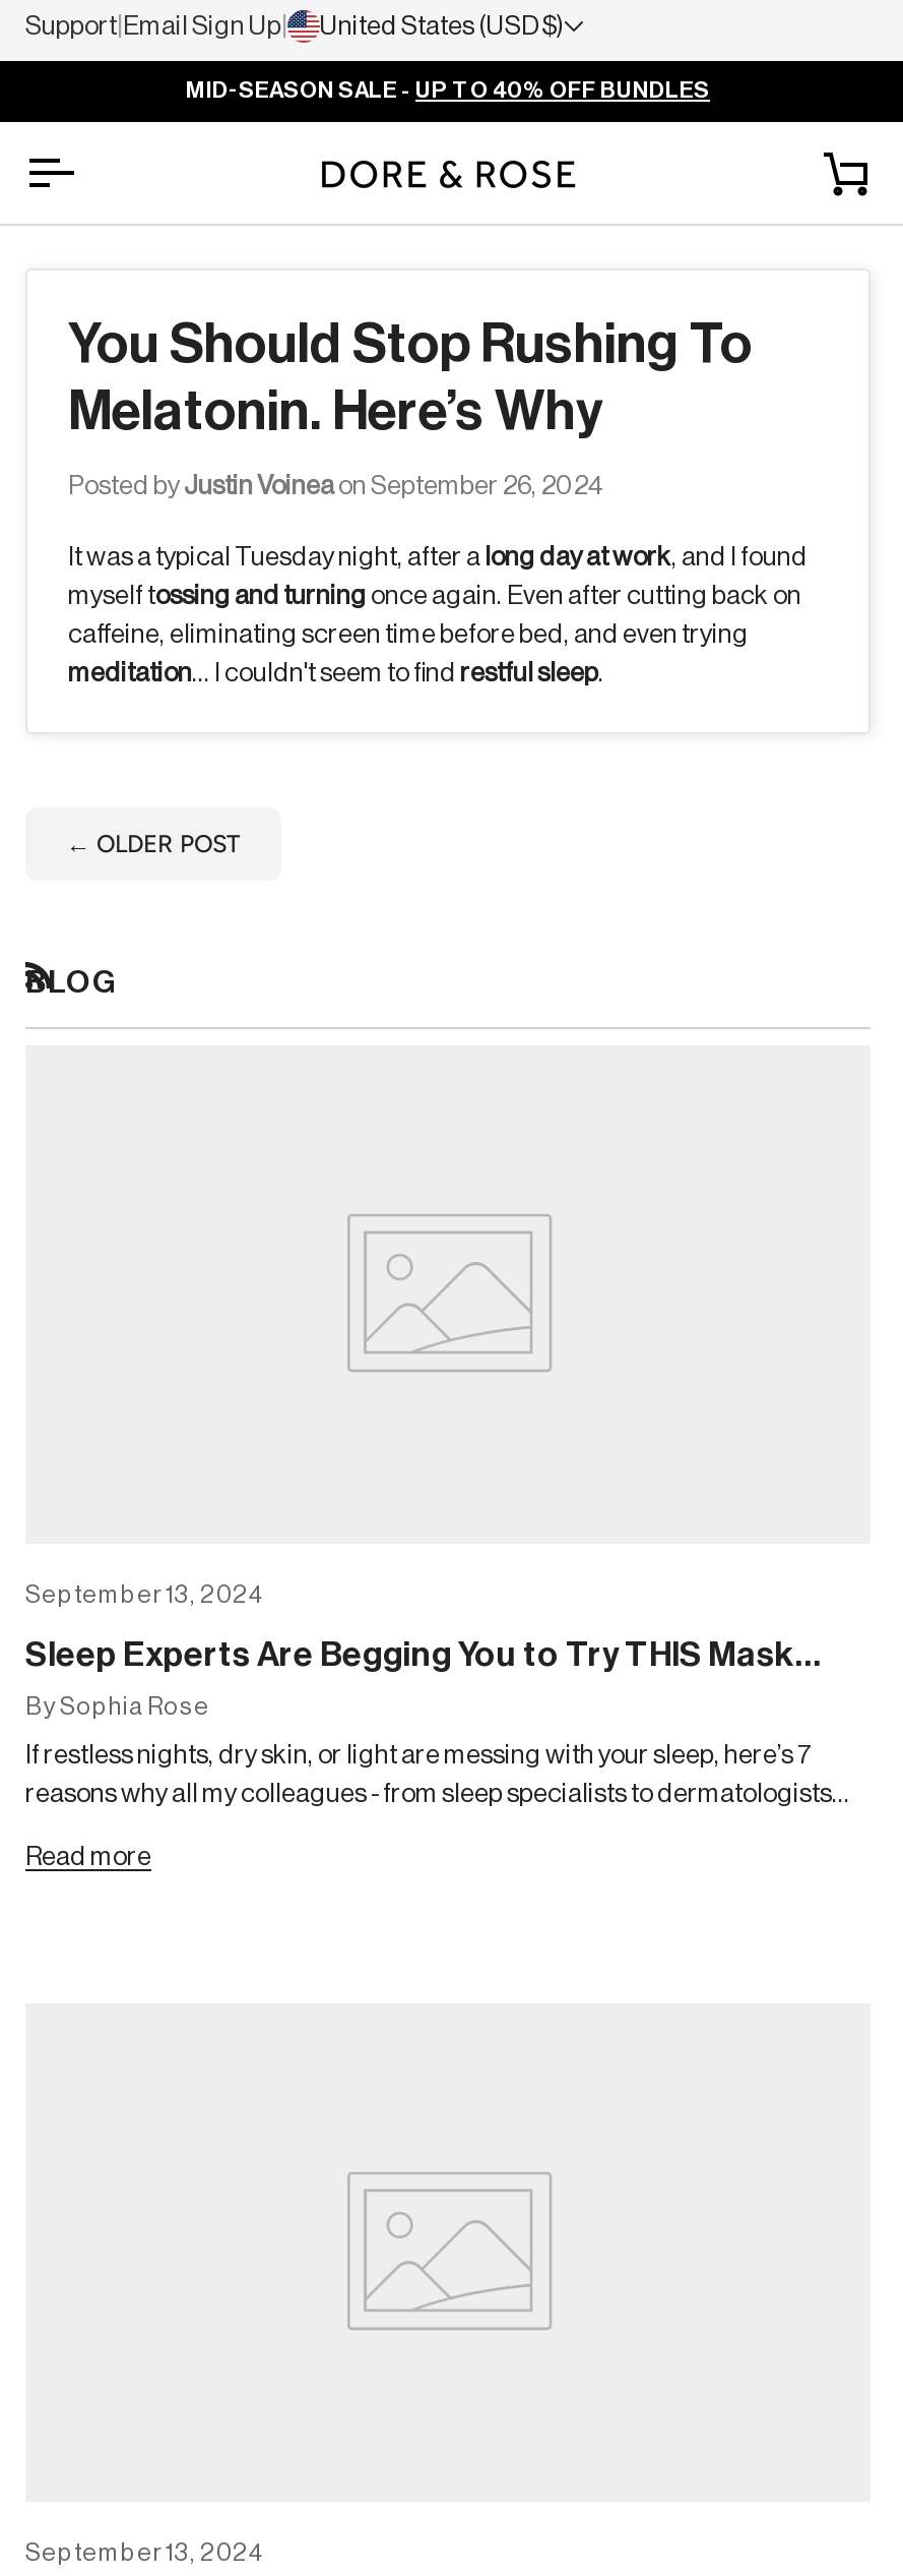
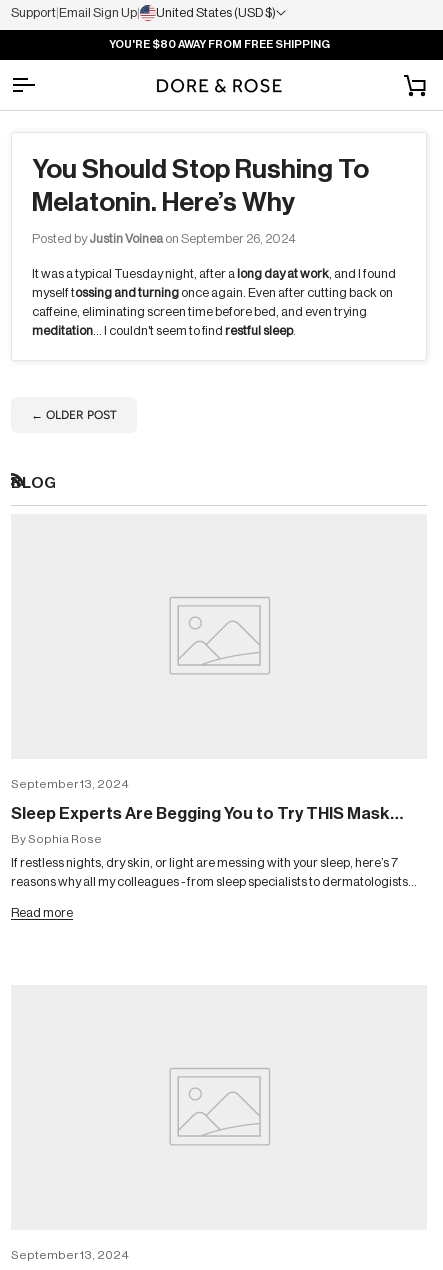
[186,79,710,102] MID-SEASON SALE - UP TO 40% OFF BUNDLES -> [108,39,329,50] YOU'RE $80 AWAY FROM FREE SHIPPING

